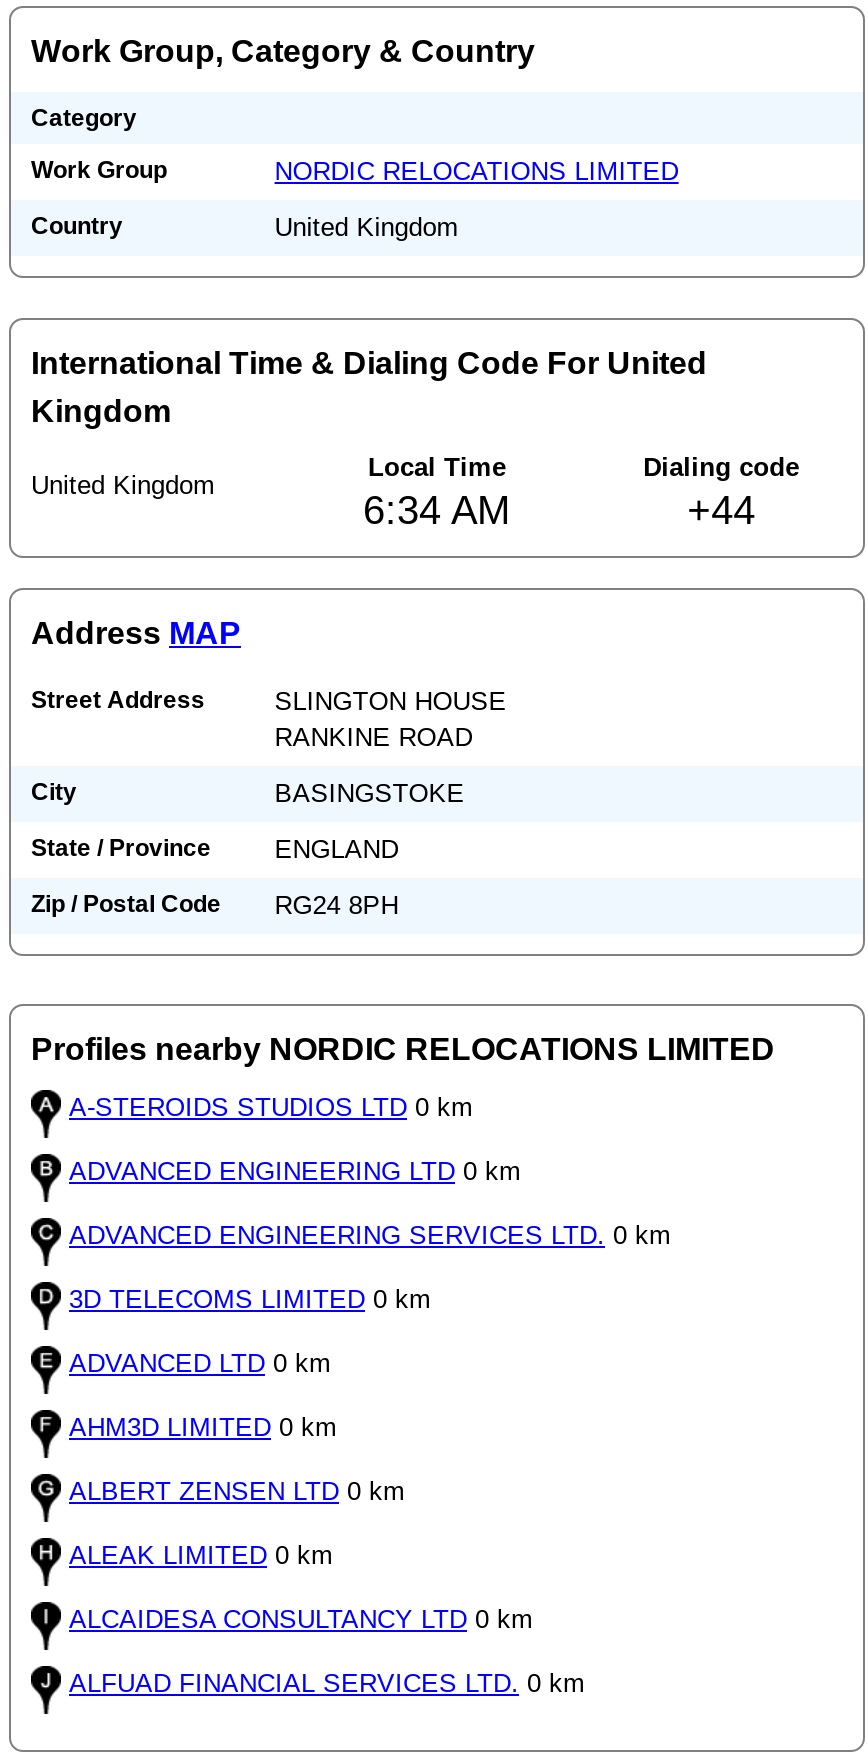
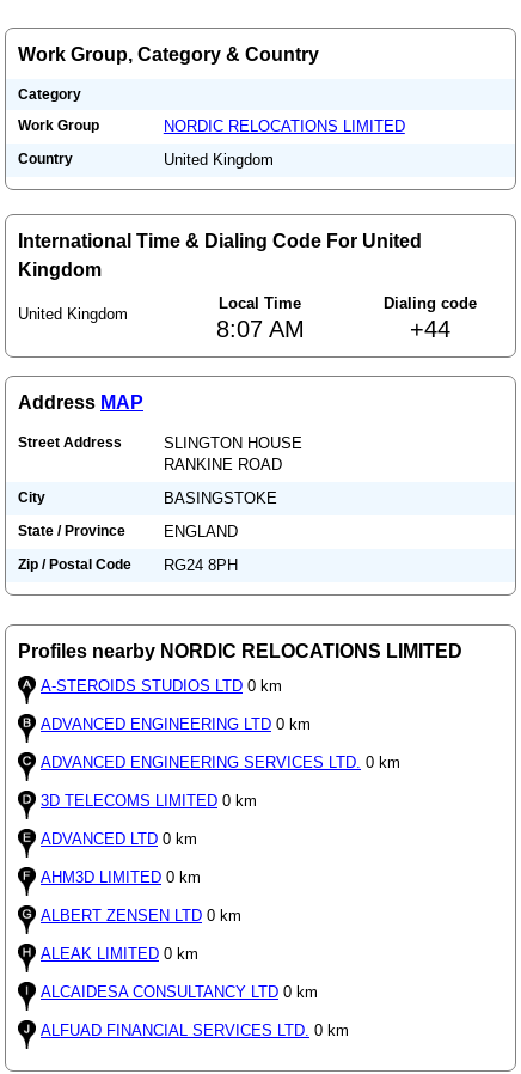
[363,488,511,532] 6:34 AM -> [216,316,305,342] 8:07 AM

